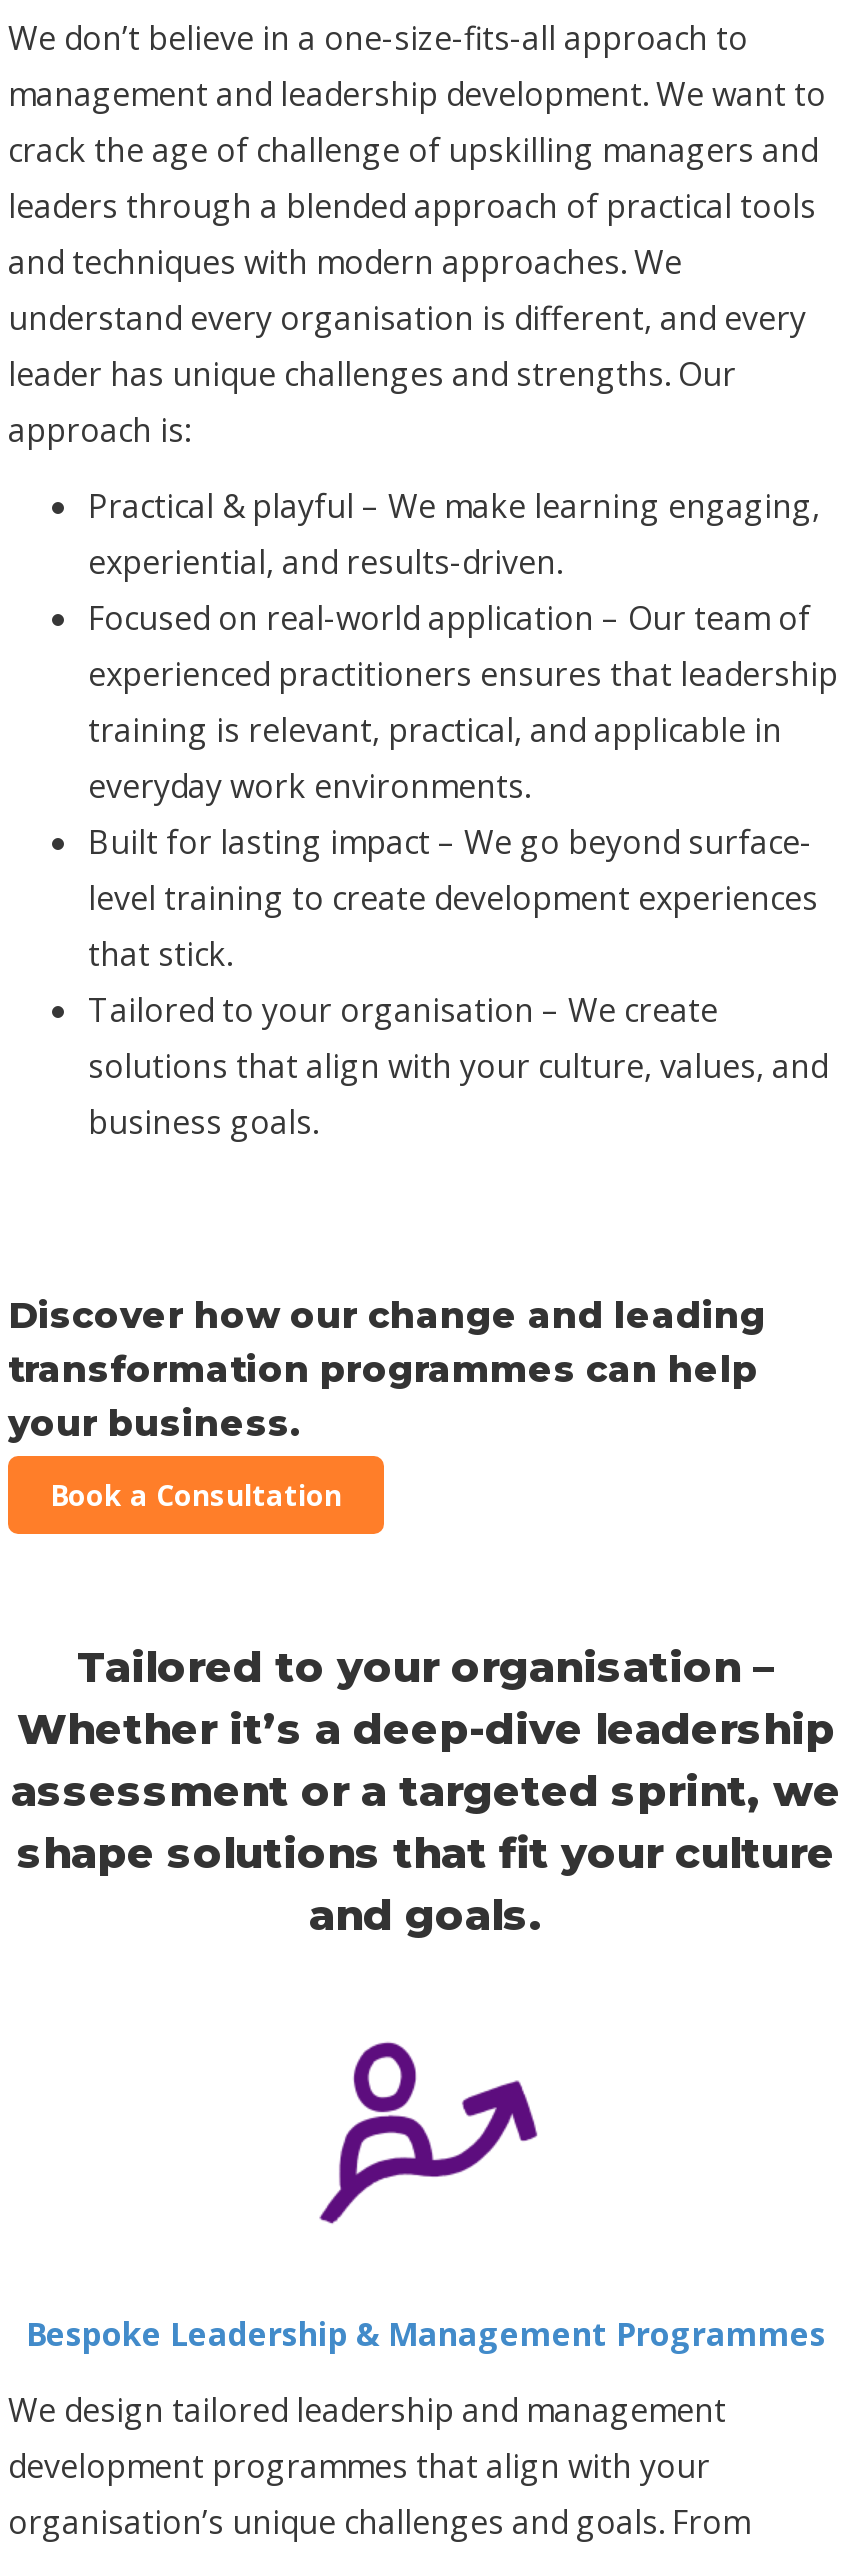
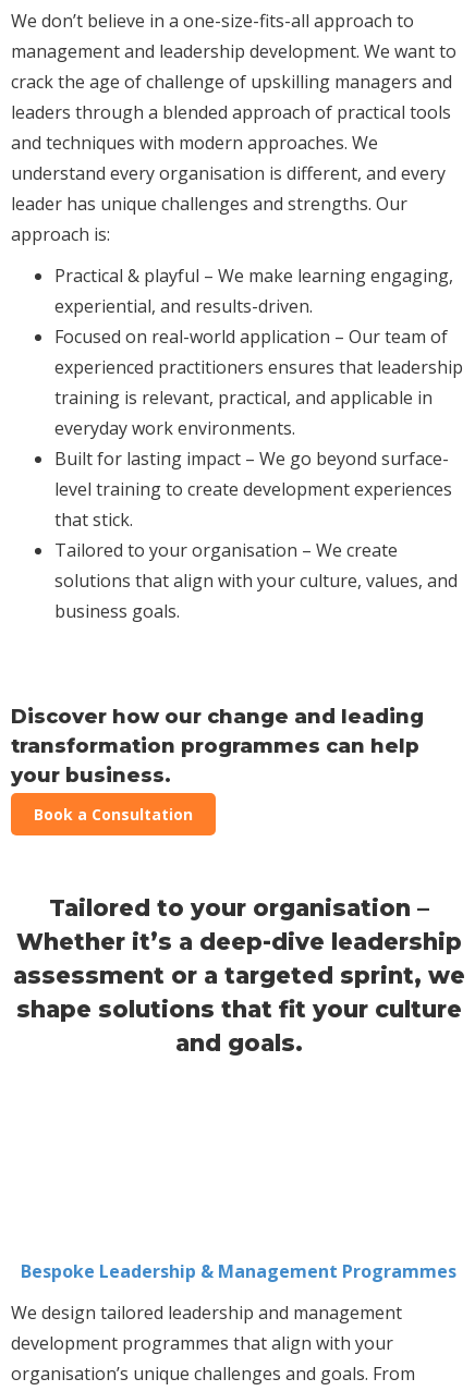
[318,2040,540,2226] [image] -> none

